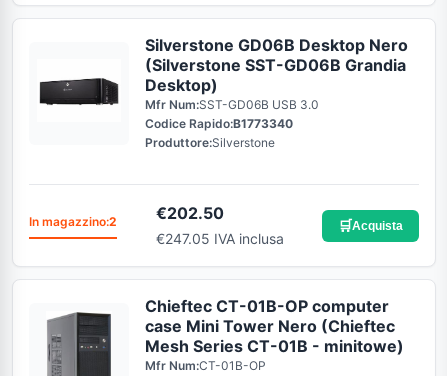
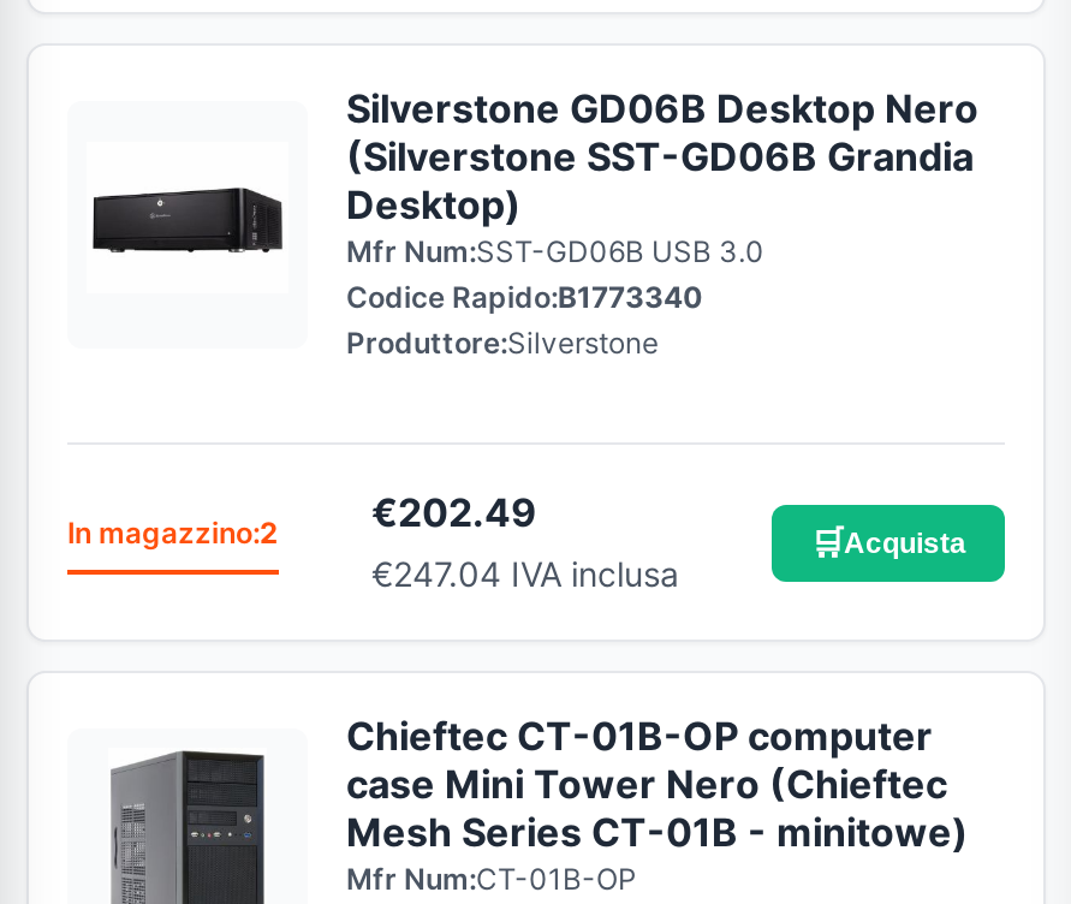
[155,203,223,223] €202.50 -> [371,489,537,537] €202.49
[155,230,283,247] €247.05 IVA inclusa -> [371,554,679,595] €247.04 IVA inclusa

